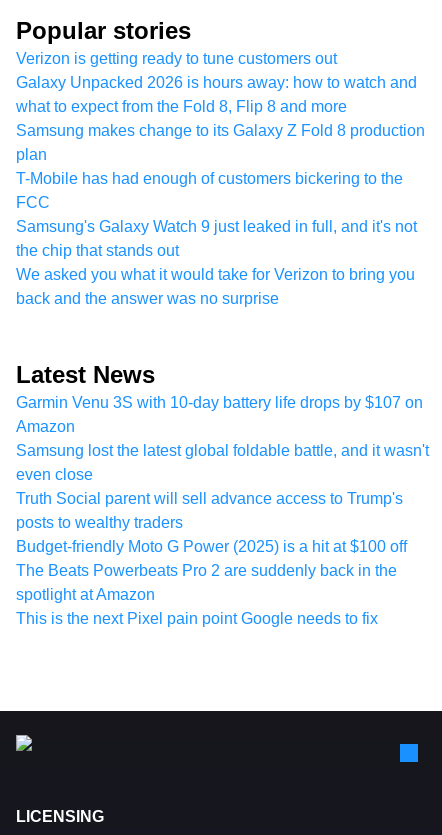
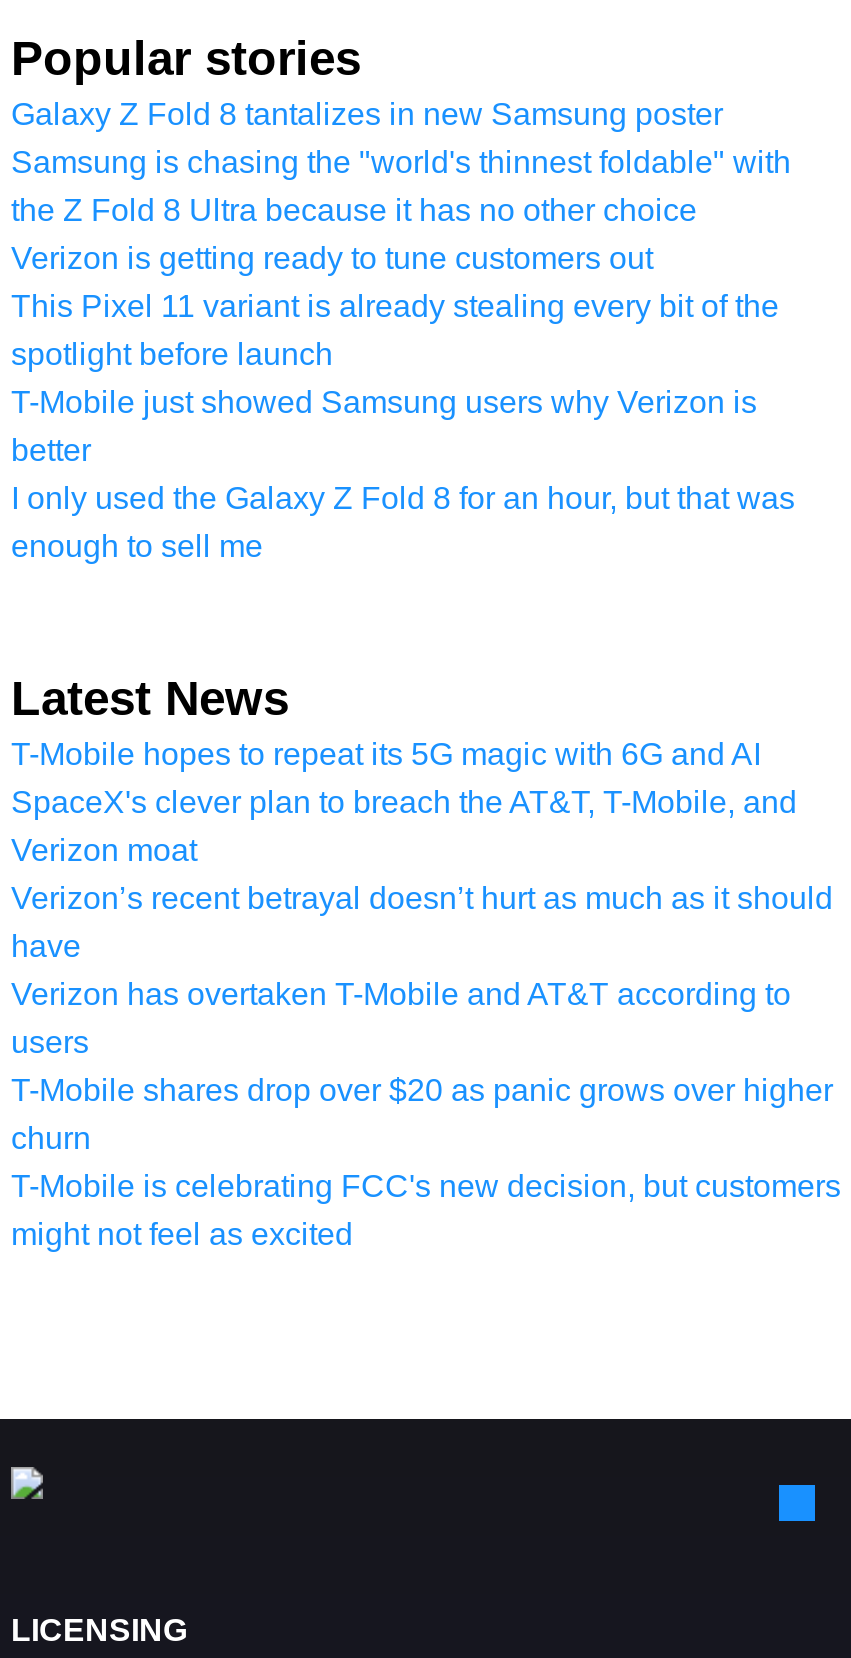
none -> [11,97,791,227] Galaxy Z Fold 8 tantalizes in new Samsung poster | Samsung is chasing the "world's thinnest foldable" with | the Z Fold 8 Ultra because it has no other choice
moved [16,50,337,67] -> [11,241,653,275]: Verizon is getting ready to tune customers out
[16,74,425,307] Galaxy Unpacked 2026 is hours away: how to watch and | what to expect from the Fold 8, Flip 8 and more | Samsung makes change to its Galaxy Z Fold 8 production | plan | T-Mobile has had enough of customers bickering to the | FCC | Samsung's Galaxy Watch 9 just leaked in full, and it's not | the chip that stands out | We asked you what it would take for Verizon to bring you | back and the answer was no surprise -> [11,289,795,563] This Pixel 11 variant is already stealing every bit of the | spotlight before launch | T-Mobile just showed Samsung users why Verizon is | better | I only used the Galaxy Z Fold 8 for an hour, but that was | enough to sell me
moved [16,361,155,388] -> [11,671,289,725]: Latest News
[16,394,429,627] Garmin Venu 3S with 10-day battery life drops by $107 on | Amazon | Samsung lost the latest global foldable battle, and it wasn't | even close | Truth Social parent will sell advance access to Trump's | posts to wealthy traders | Budget-friendly Moto G Power (2025) is a hit at $100 off | The Beats Powerbeats Pro 2 are suddenly back in the | spotlight at Amazon | This is the next Pixel pain point Google needs to fix -> [11,737,841,1251] T-Mobile hopes to repeat its 5G magic with 6G and AI | SpaceX's clever plan to breach the AT&T, T-Mobile, and | Verizon moat | Verizon’s recent betrayal doesn’t hurt as much as it should | have | Verizon has overtaken T-Mobile and AT&T according to | users | T-Mobile shares drop over $20 as panic grows over higher | churn | T-Mobile is celebrating FCC's new decision, but customers | might not feel as excited

